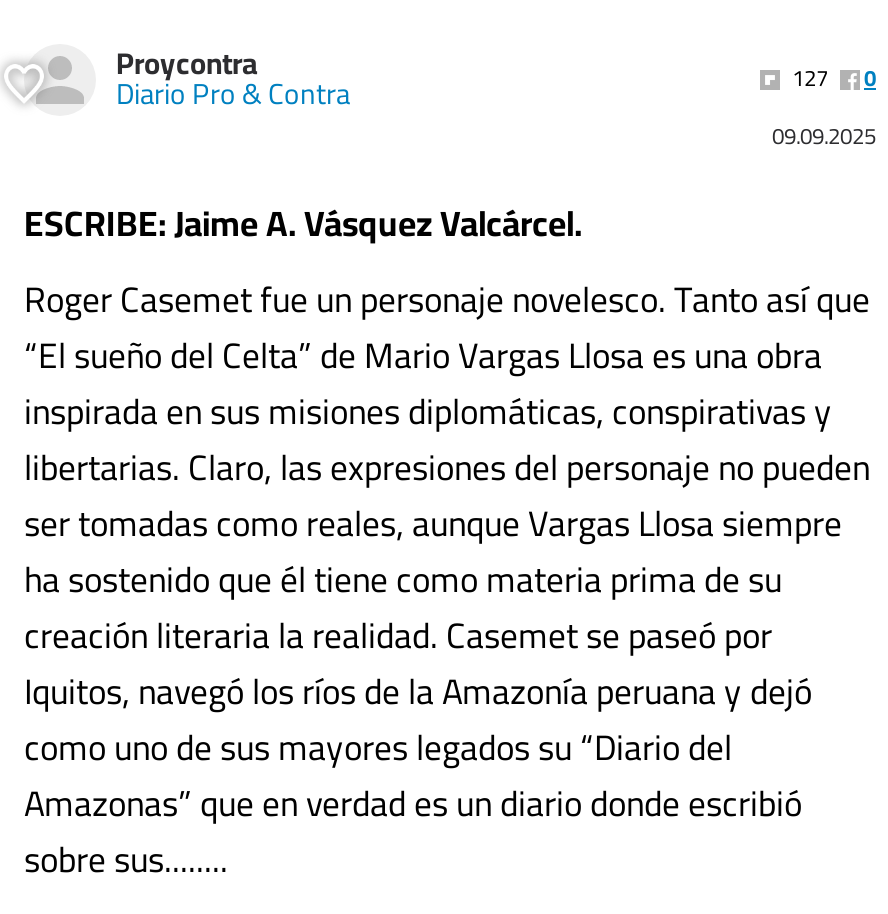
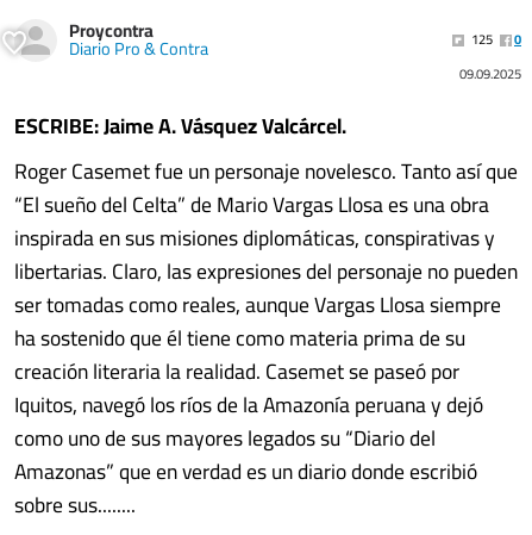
[792,56,876,98] 127 0 -> [471,26,521,51] 125 0

